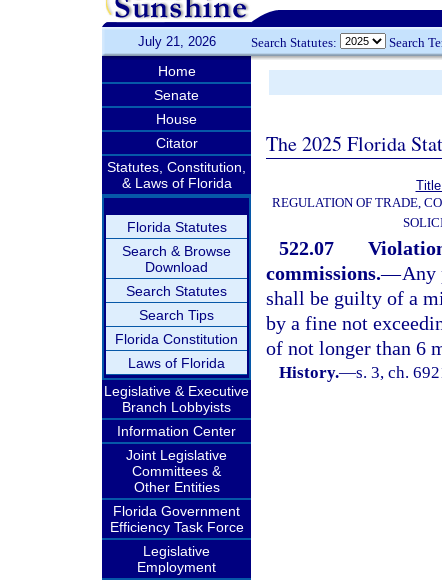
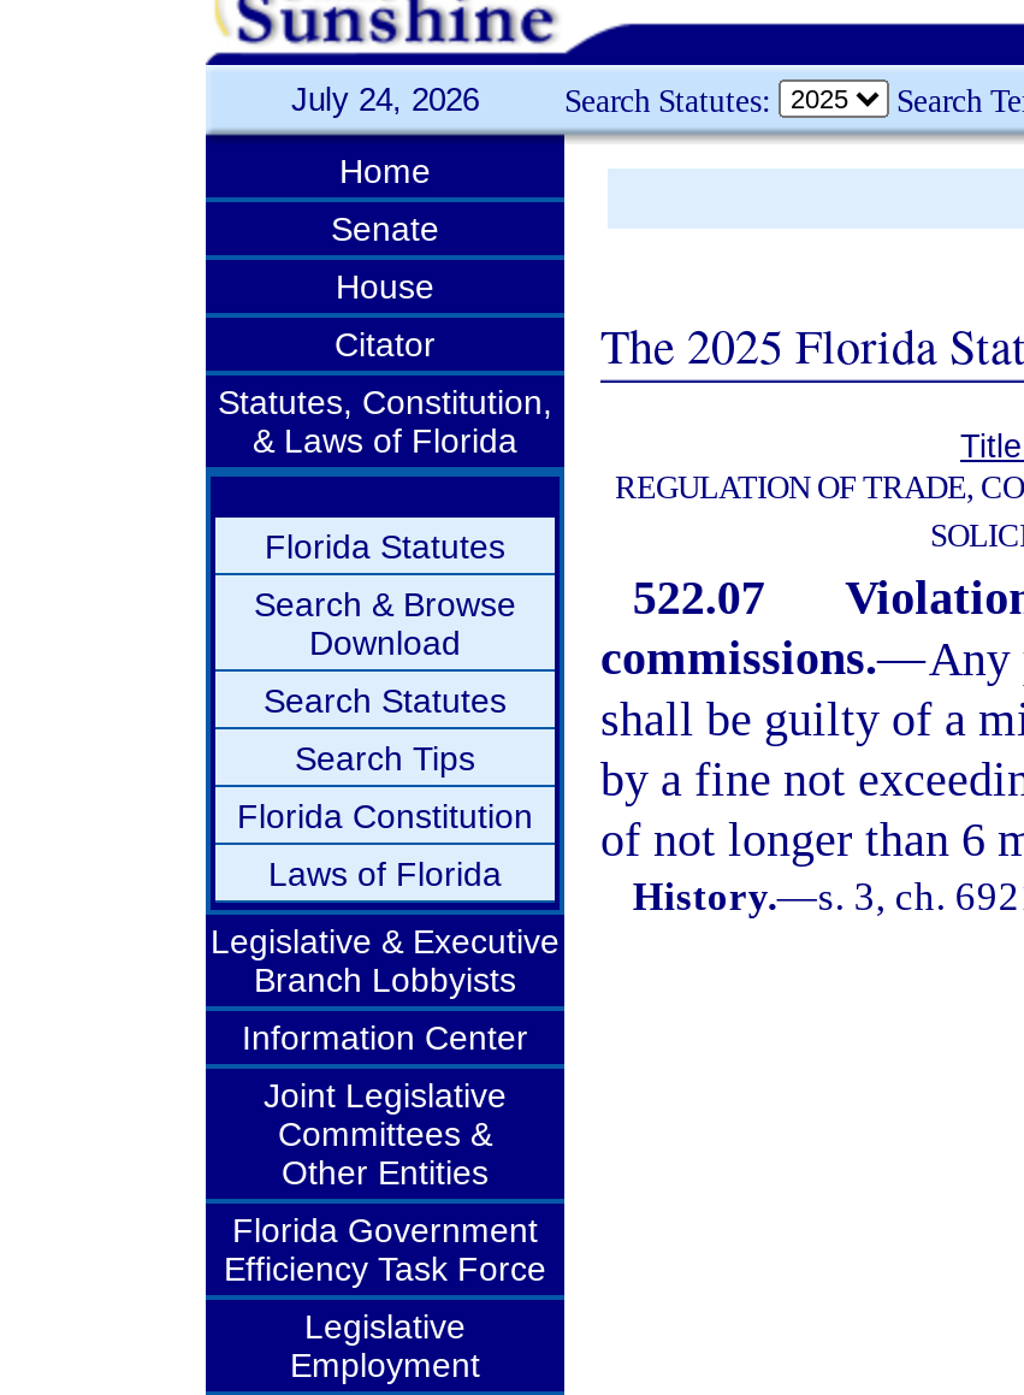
[137,34,215,49] July 21, 2026 -> [291,82,479,118] July 24, 2026

